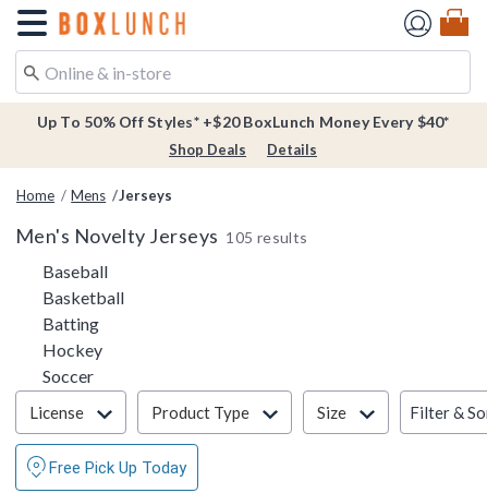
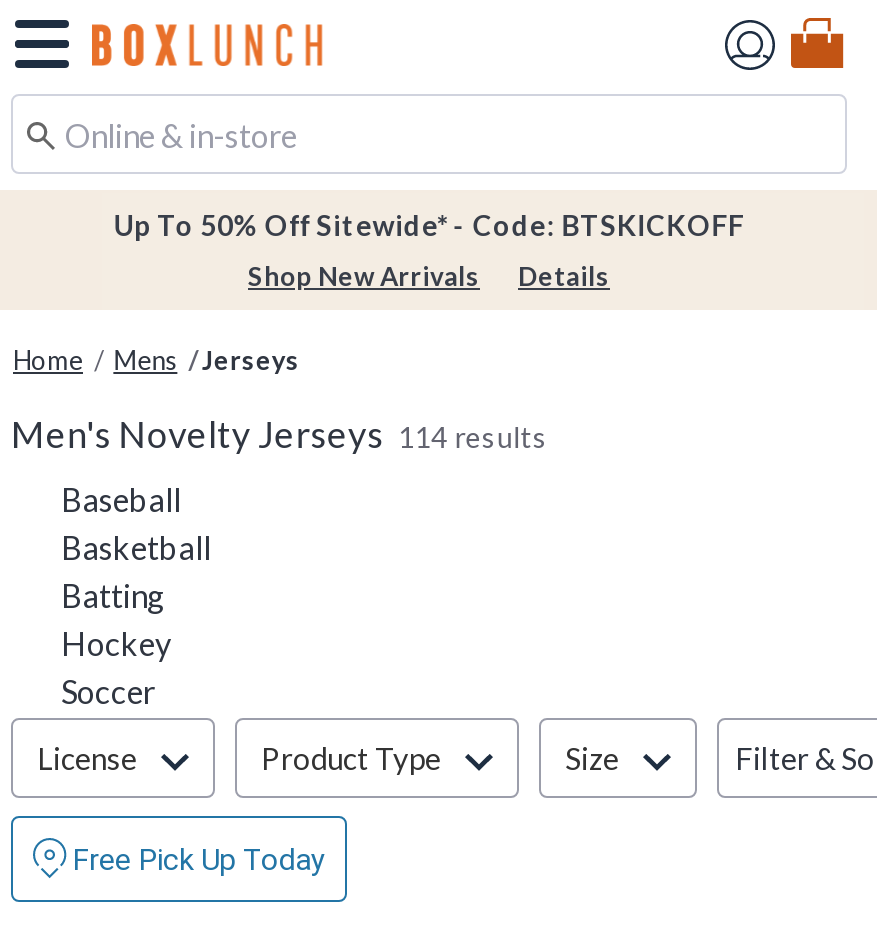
[36,112,449,131] Up To 50% Off Styles* +$20 BoxLunch Money Every $40* -> [113,208,745,242] Up To 50% Off Sitewide* - Code: BTSKICKOFF
[169,141,246,158] Shop Deals -> [248,260,480,292] Shop New Arrivals
[15,224,308,248] Men's Novelty Jerseys 105 results -> [11,412,548,456] Men's Novelty Jerseys 114 results

